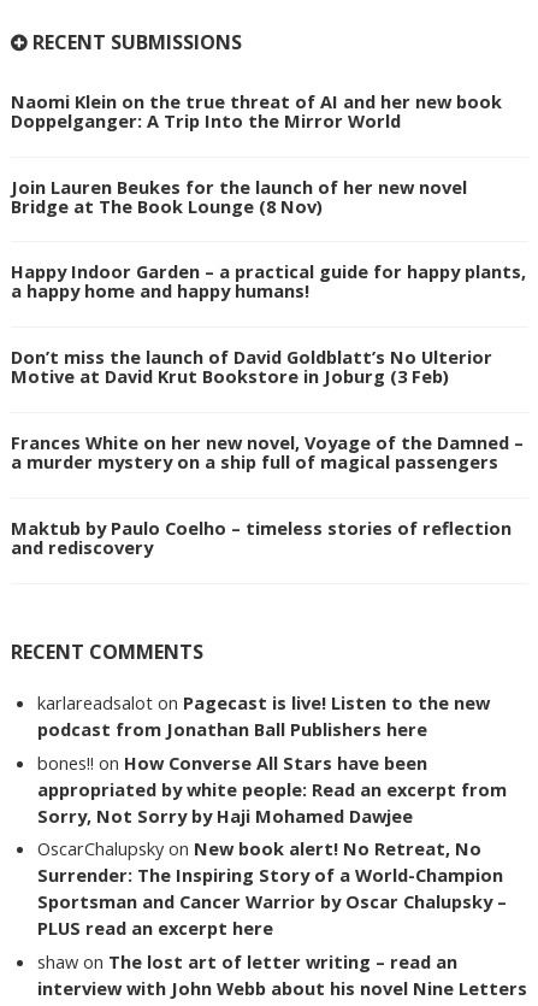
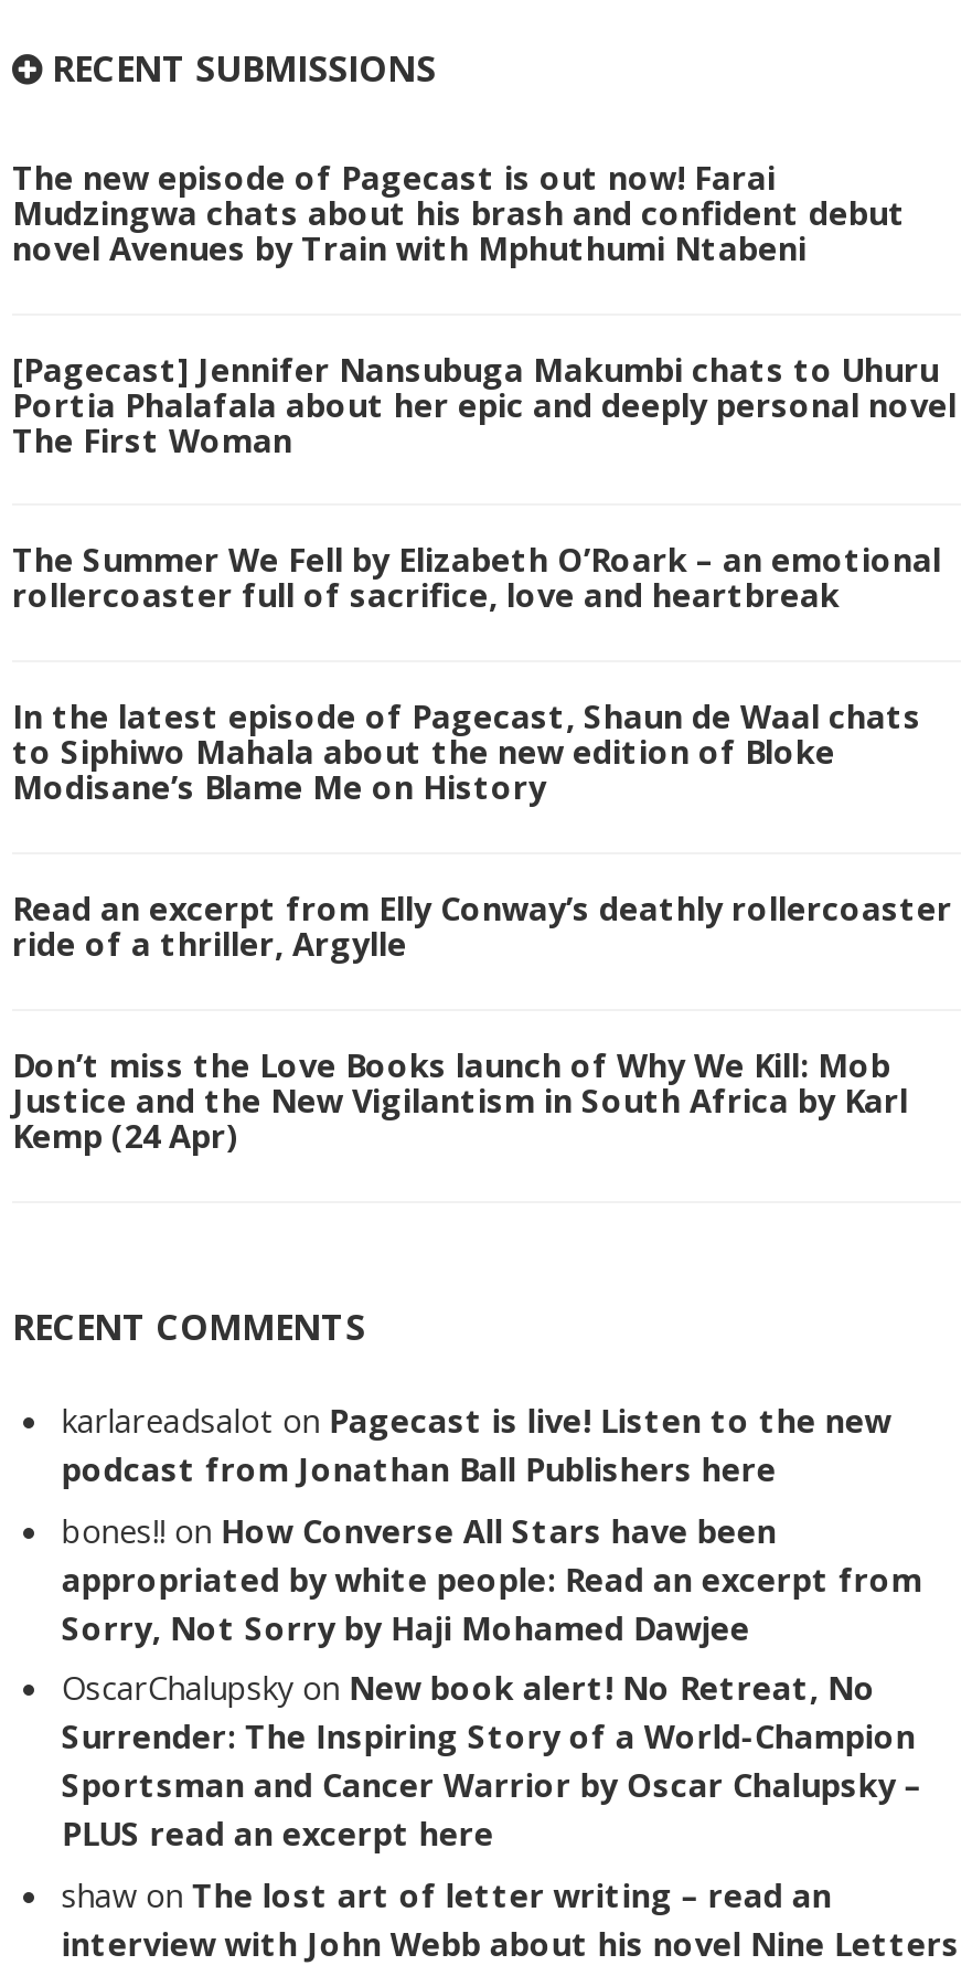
[11,89,502,132] Naomi Klein on the true threat of AI and her new book | Doppelganger: A Trip Into the Mirror World -> [12,154,906,269] The new episode of Pagecast is out now! Farai | Mudzingwa chats about his brash and confident debut | novel Avenues by Train with Mphuthumi Ntabeni
[11,174,467,218] Join Lauren Beukes for the launch of her new novel | Bridge at The Book Lounge (8 Nov) -> [12,346,957,461] [Pagecast] Jennifer Nansubuga Makumbi chats to Uhuru | Portia Phalafala about her epic and deeply personal novel | The First Woman
[11,260,526,303] Happy Indoor Garden – a practical guide for happy plants, | a happy home and happy humans! -> [12,537,941,617] The Summer We Fell by Elizabeth O’Roark – an emotional | rollercoaster full of sacrifice, love and heartbreak
[11,345,492,388] Don’t miss the launch of David Goldblatt’s No Ulterior | Motive at David Krut Bookstore in Joburg (3 Feb) -> [12,694,921,809] In the latest episode of Pagecast, Shaun de Waal chats | to Siphiwo Mahala about the new edition of Bloke | Modisane’s Blame Me on History
[11,430,524,473] Frances White on her new novel, Voyage of the Damned – | a murder mystery on a ship full of magical passengers -> [12,885,952,965] Read an excerpt from Elly Conway’s deathly rollercoaster | ride of a thriller, Argylle
[11,515,512,559] Maktub by Paulo Coelho – timeless stories of reflection | and rediscovery -> [12,1042,908,1156] Don’t miss the Love Books launch of Why We Kill: Mob | Justice and the New Vigilantism in South Africa by Karl | Kemp (24 Apr)

